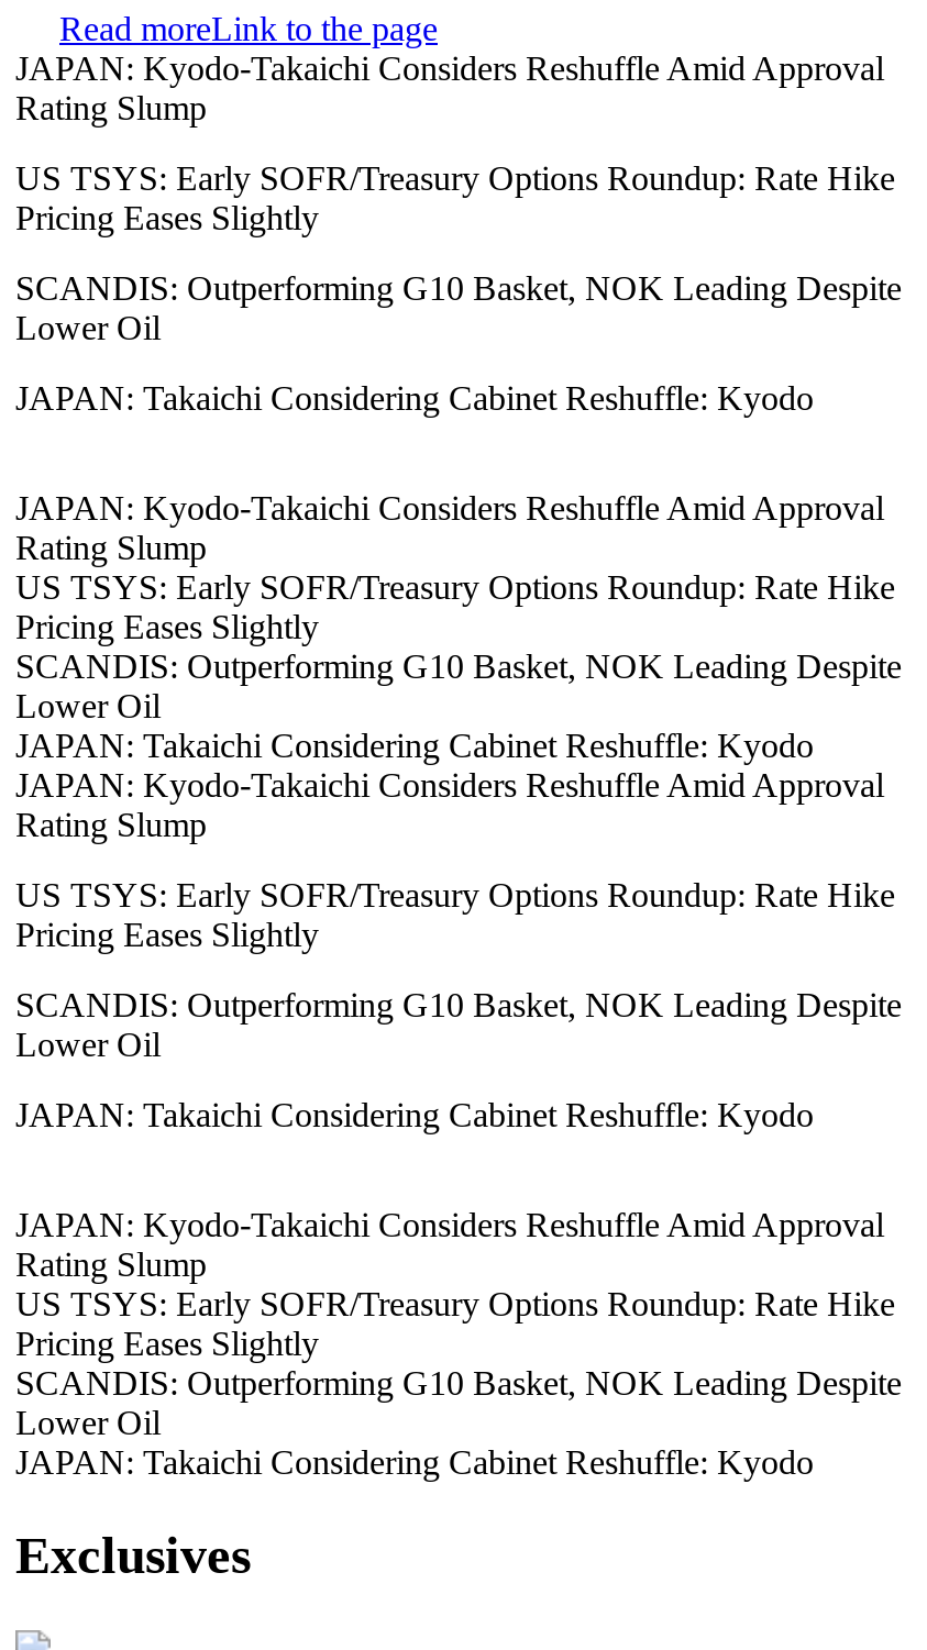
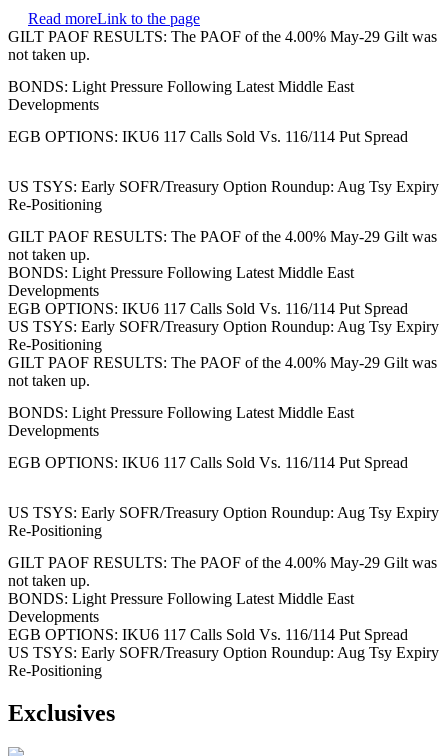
[15,50,884,127] JAPAN: Kyodo-Takaichi Considers Reshuffle Amid Approval | Rating Slump -> [8,28,437,63] GILT PAOF RESULTS: The PAOF of the 4.00% May-29 Gilt was | not taken up.
[15,160,895,237] US TSYS: Early SOFR/Treasury Options Roundup: Rate Hike | Pricing Eases Slightly -> [8,78,354,113] BONDS: Light Pressure Following Latest Middle East | Developments
[15,270,902,347] SCANDIS: Outperforming G10 Basket, NOK Leading Despite | Lower Oil -> [8,128,408,145] EGB OPTIONS: IKU6 117 Calls Sold Vs. 116/114 Put Spread
[15,380,814,417] JAPAN: Takaichi Considering Cabinet Reshuffle: Kyodo -> [8,178,439,213] US TSYS: Early SOFR/Treasury Option Roundup: Aug Tsy Expiry | Re-Positioning
[15,490,902,844] JAPAN: Kyodo-Takaichi Considers Reshuffle Amid Approval | Rating Slump | US TSYS: Early SOFR/Treasury Options Roundup: Rate Hike | Pricing Eases Slightly | SCANDIS: Outperforming G10 Basket, NOK Leading Despite | Lower Oil | JAPAN: Takaichi Considering Cabinet Reshuffle: Kyodo | JAPAN: Kyodo-Takaichi Considers Reshuffle Amid Approval | Rating Slump -> [8,228,439,389] GILT PAOF RESULTS: The PAOF of the 4.00% May-29 Gilt was | not taken up. | BONDS: Light Pressure Following Latest Middle East | Developments | EGB OPTIONS: IKU6 117 Calls Sold Vs. 116/114 Put Spread | US TSYS: Early SOFR/Treasury Option Roundup: Aug Tsy Expiry | Re-Positioning | GILT PAOF RESULTS: The PAOF of the 4.00% May-29 Gilt was | not taken up.
[15,877,895,954] US TSYS: Early SOFR/Treasury Options Roundup: Rate Hike | Pricing Eases Slightly -> [8,404,354,439] BONDS: Light Pressure Following Latest Middle East | Developments
[15,986,902,1063] SCANDIS: Outperforming G10 Basket, NOK Leading Despite | Lower Oil -> [8,454,408,471] EGB OPTIONS: IKU6 117 Calls Sold Vs. 116/114 Put Spread
[15,1096,814,1134] JAPAN: Takaichi Considering Cabinet Reshuffle: Kyodo -> [8,504,439,539] US TSYS: Early SOFR/Treasury Option Roundup: Aug Tsy Expiry | Re-Positioning
[15,1206,902,1481] JAPAN: Kyodo-Takaichi Considers Reshuffle Amid Approval | Rating Slump | US TSYS: Early SOFR/Treasury Options Roundup: Rate Hike | Pricing Eases Slightly | SCANDIS: Outperforming G10 Basket, NOK Leading Despite | Lower Oil | JAPAN: Takaichi Considering Cabinet Reshuffle: Kyodo -> [8,554,439,679] GILT PAOF RESULTS: The PAOF of the 4.00% May-29 Gilt was | not taken up. | BONDS: Light Pressure Following Latest Middle East | Developments | EGB OPTIONS: IKU6 117 Calls Sold Vs. 116/114 Put Spread | US TSYS: Early SOFR/Treasury Option Roundup: Aug Tsy Expiry | Re-Positioning

